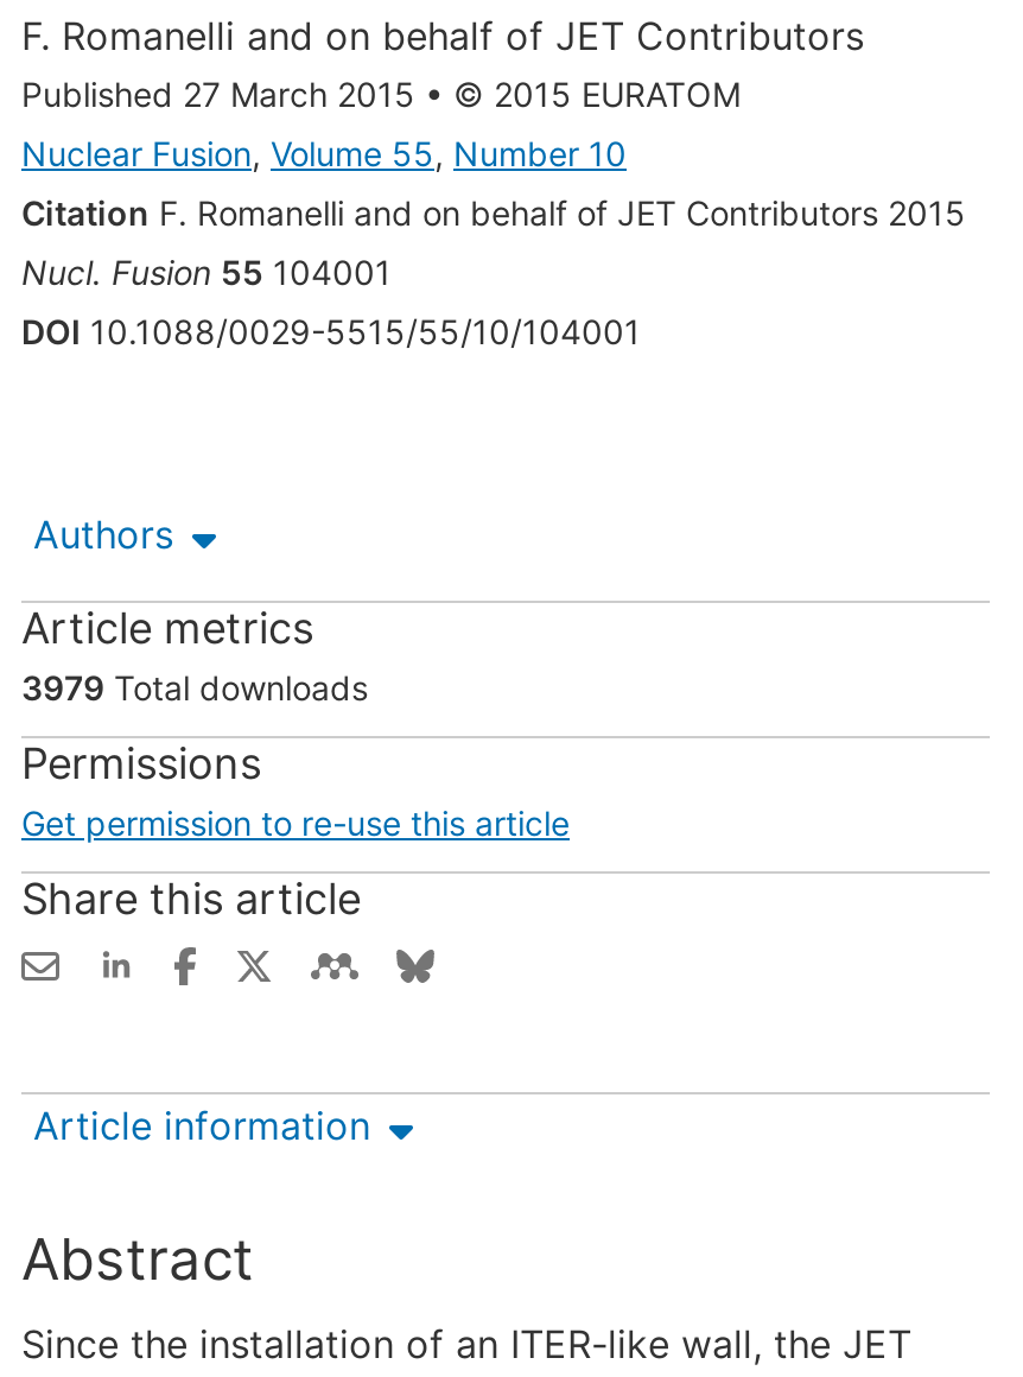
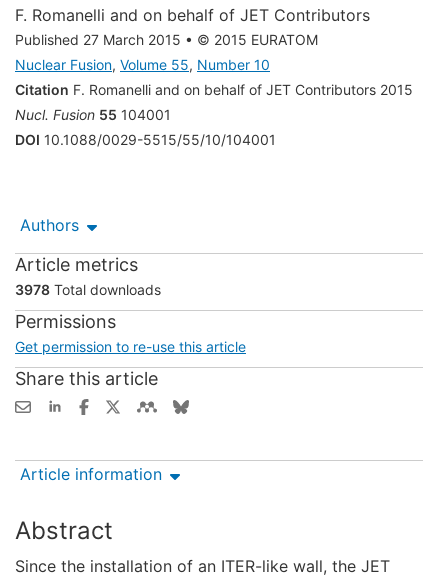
[21,667,368,707] 3979 Total downloads -> [15,281,161,298] 3978 Total downloads

